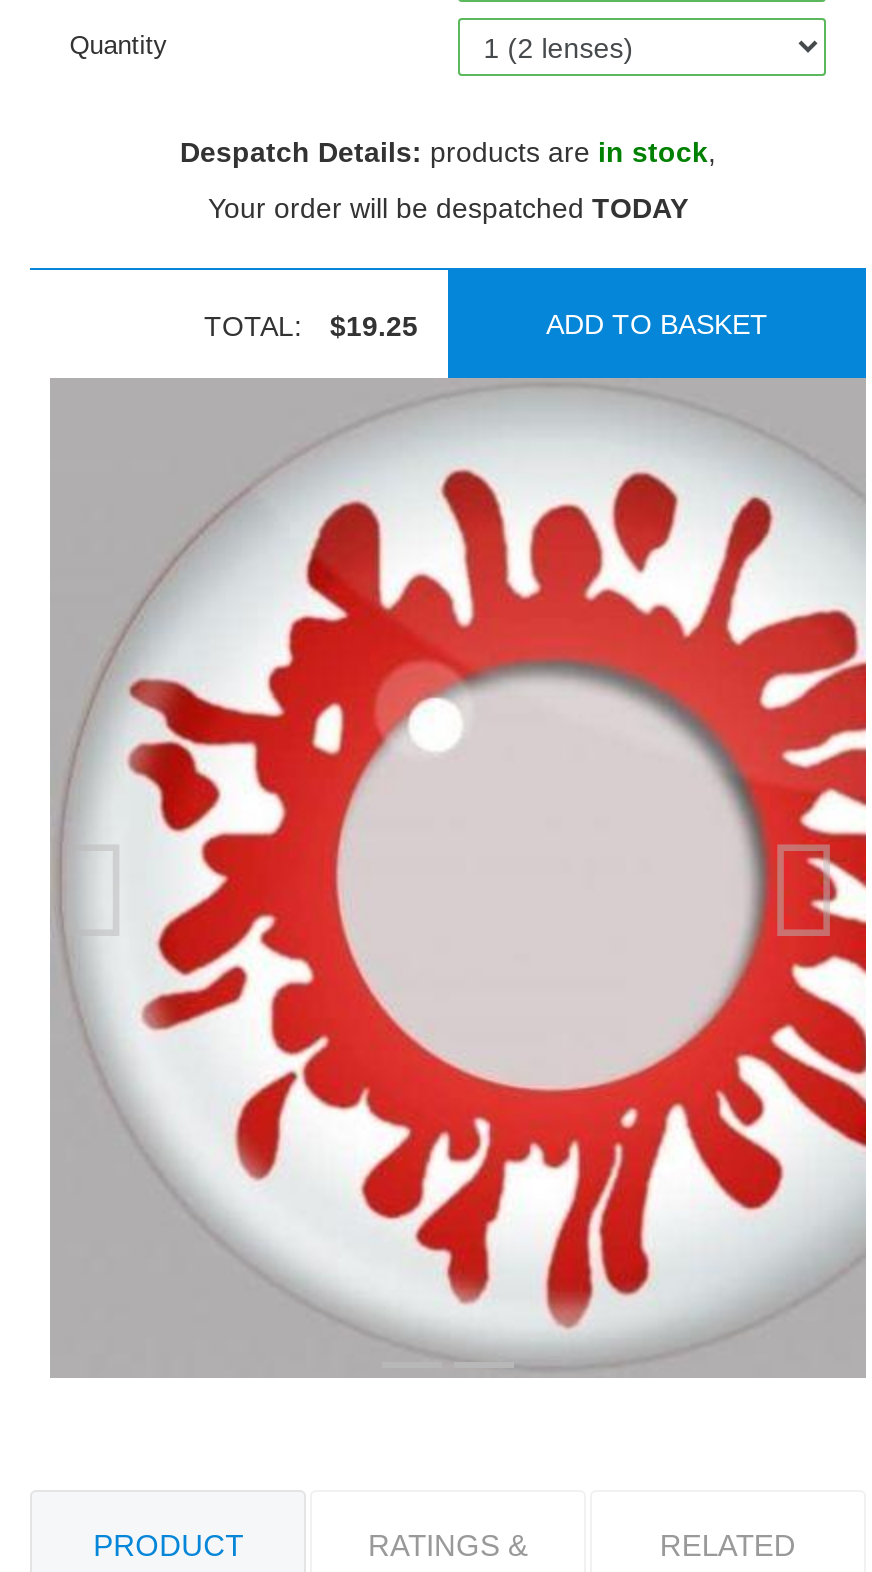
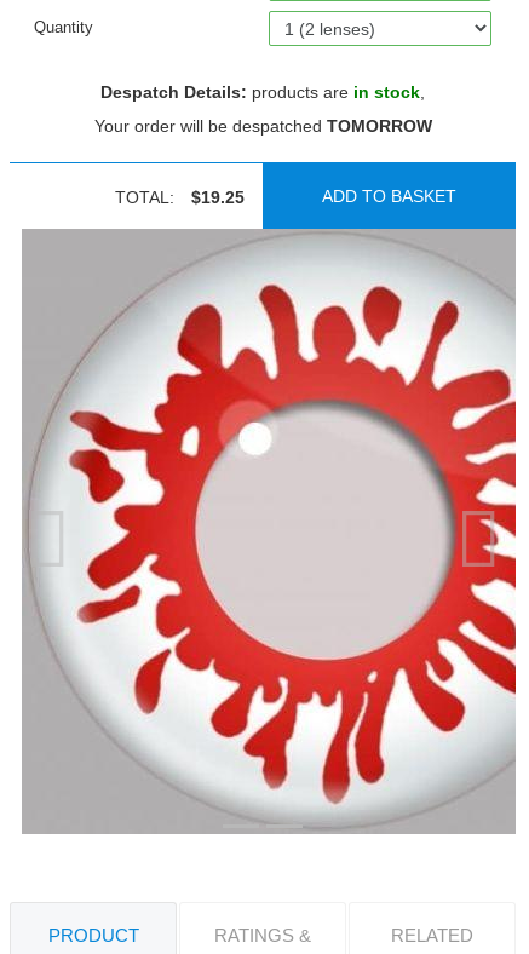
[208,193,688,225] Your order will be despatched TODAY -> [94,117,432,136] Your order will be despatched TOMORROW

